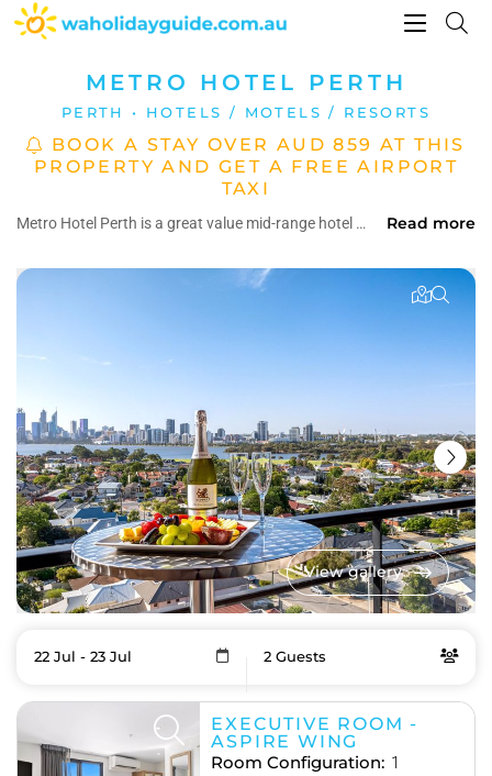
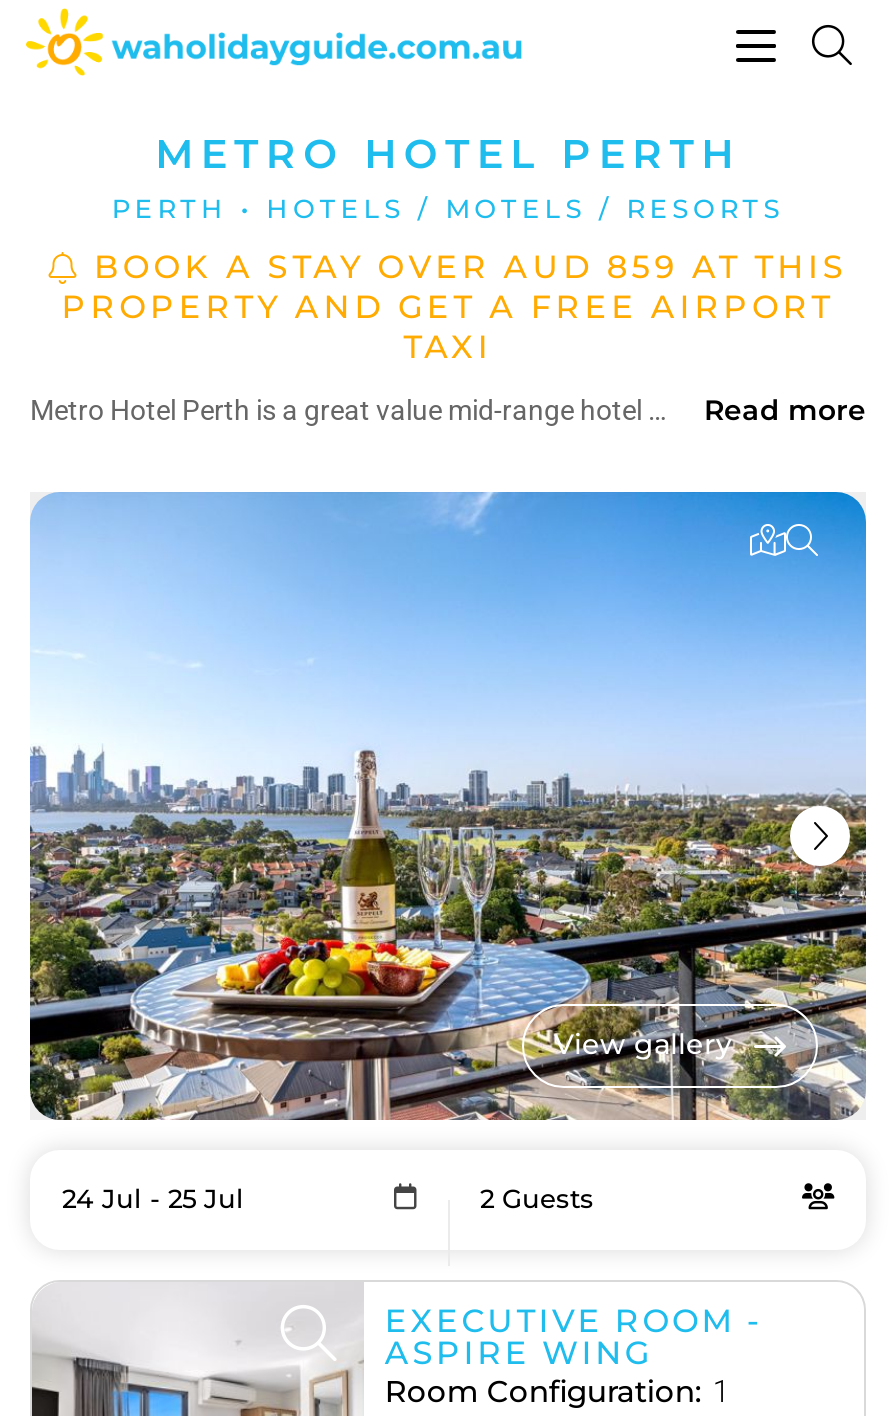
[34,647,132,664] 22 Jul - 23 Jul -> [62,1181,244,1213] 24 Jul - 25 Jul

